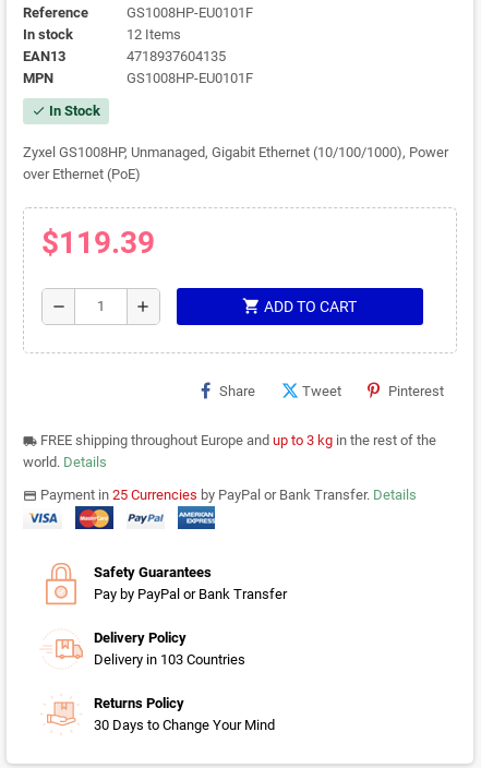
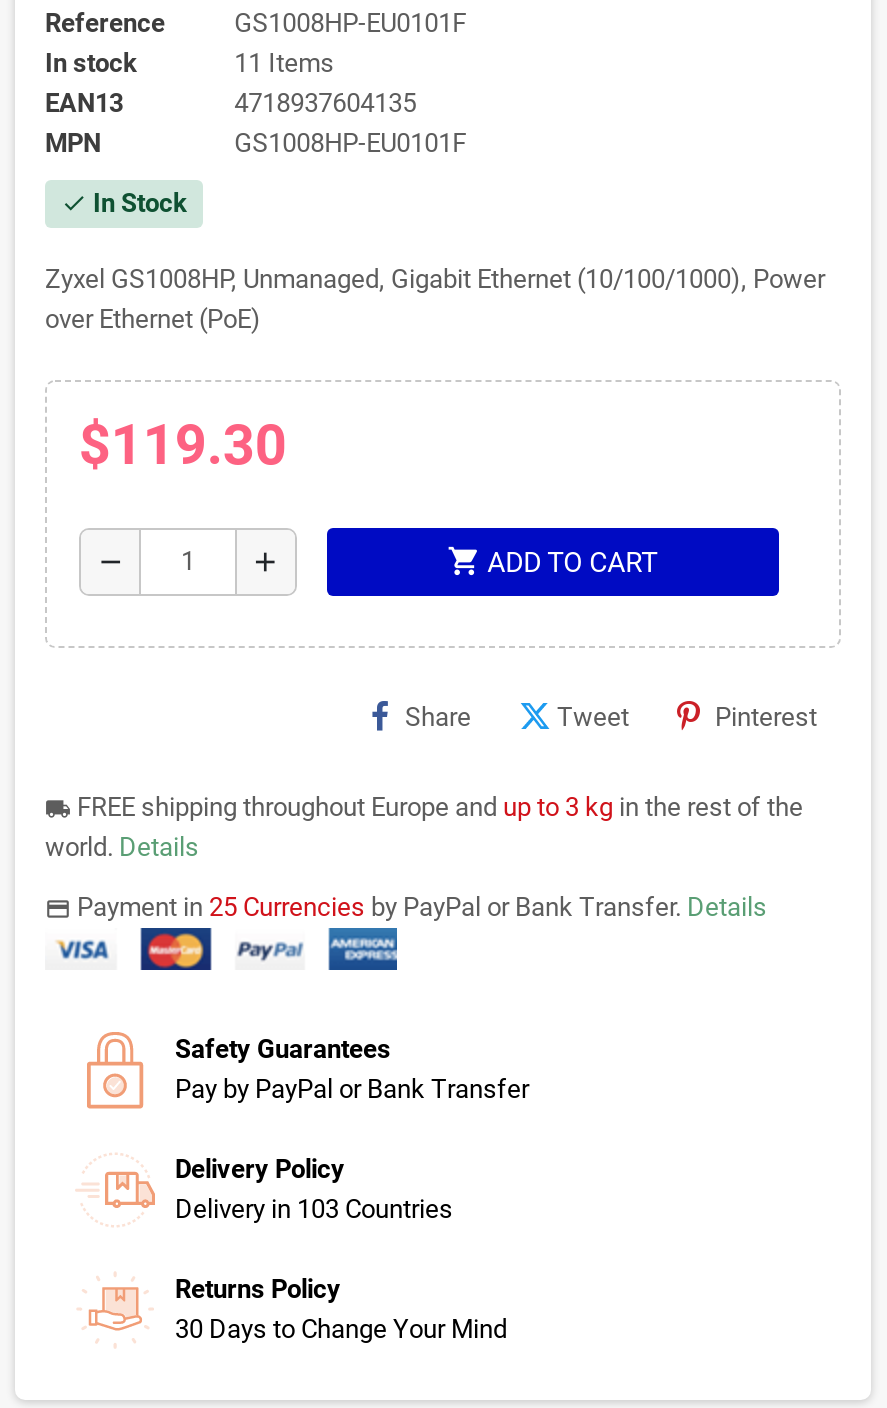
[126,26,181,43] 12 Items -> [234,48,334,78] 11 Items
[41,225,155,261] $119.39 -> [79,412,287,478] $119.30

